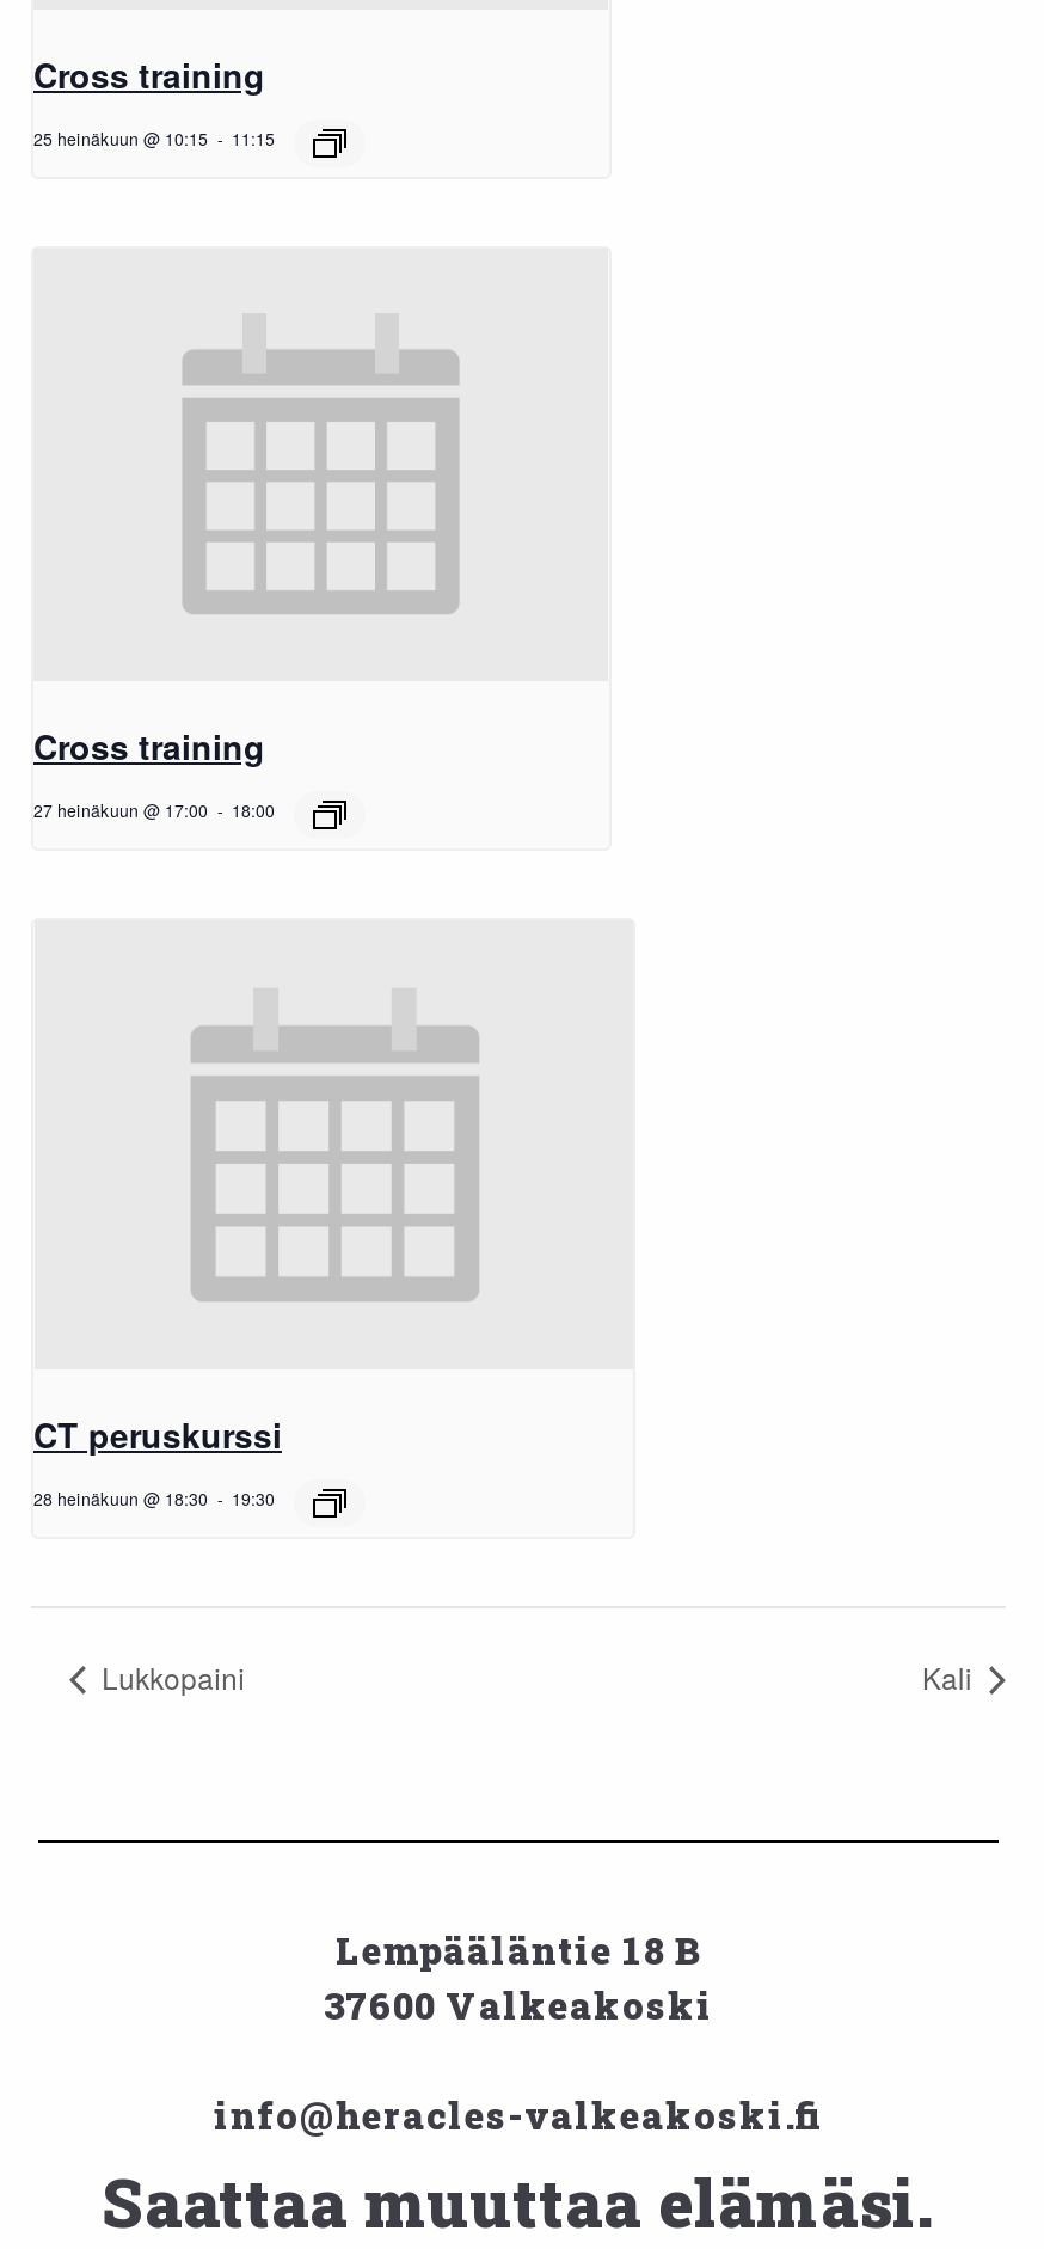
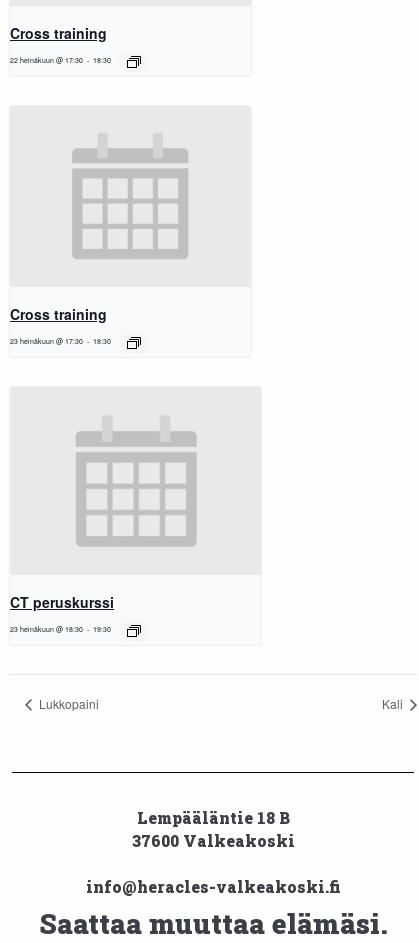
[33,127,208,151] 25 heinäkuun @ 10:15 -> [10,55,83,65] 22 heinäkuun @ 17:30
[232,127,275,151] 11:15 -> [93,55,111,65] 18:30
[33,797,208,821] 27 heinäkuun @ 17:00 -> [10,336,83,346] 23 heinäkuun @ 17:30
[232,797,275,821] 18:00 -> [93,336,111,346] 18:30
[33,1486,275,1510] 28 heinäkuun @ 18:30 19:30 -> [10,624,111,634] 23 heinäkuun @ 18:30 19:30

